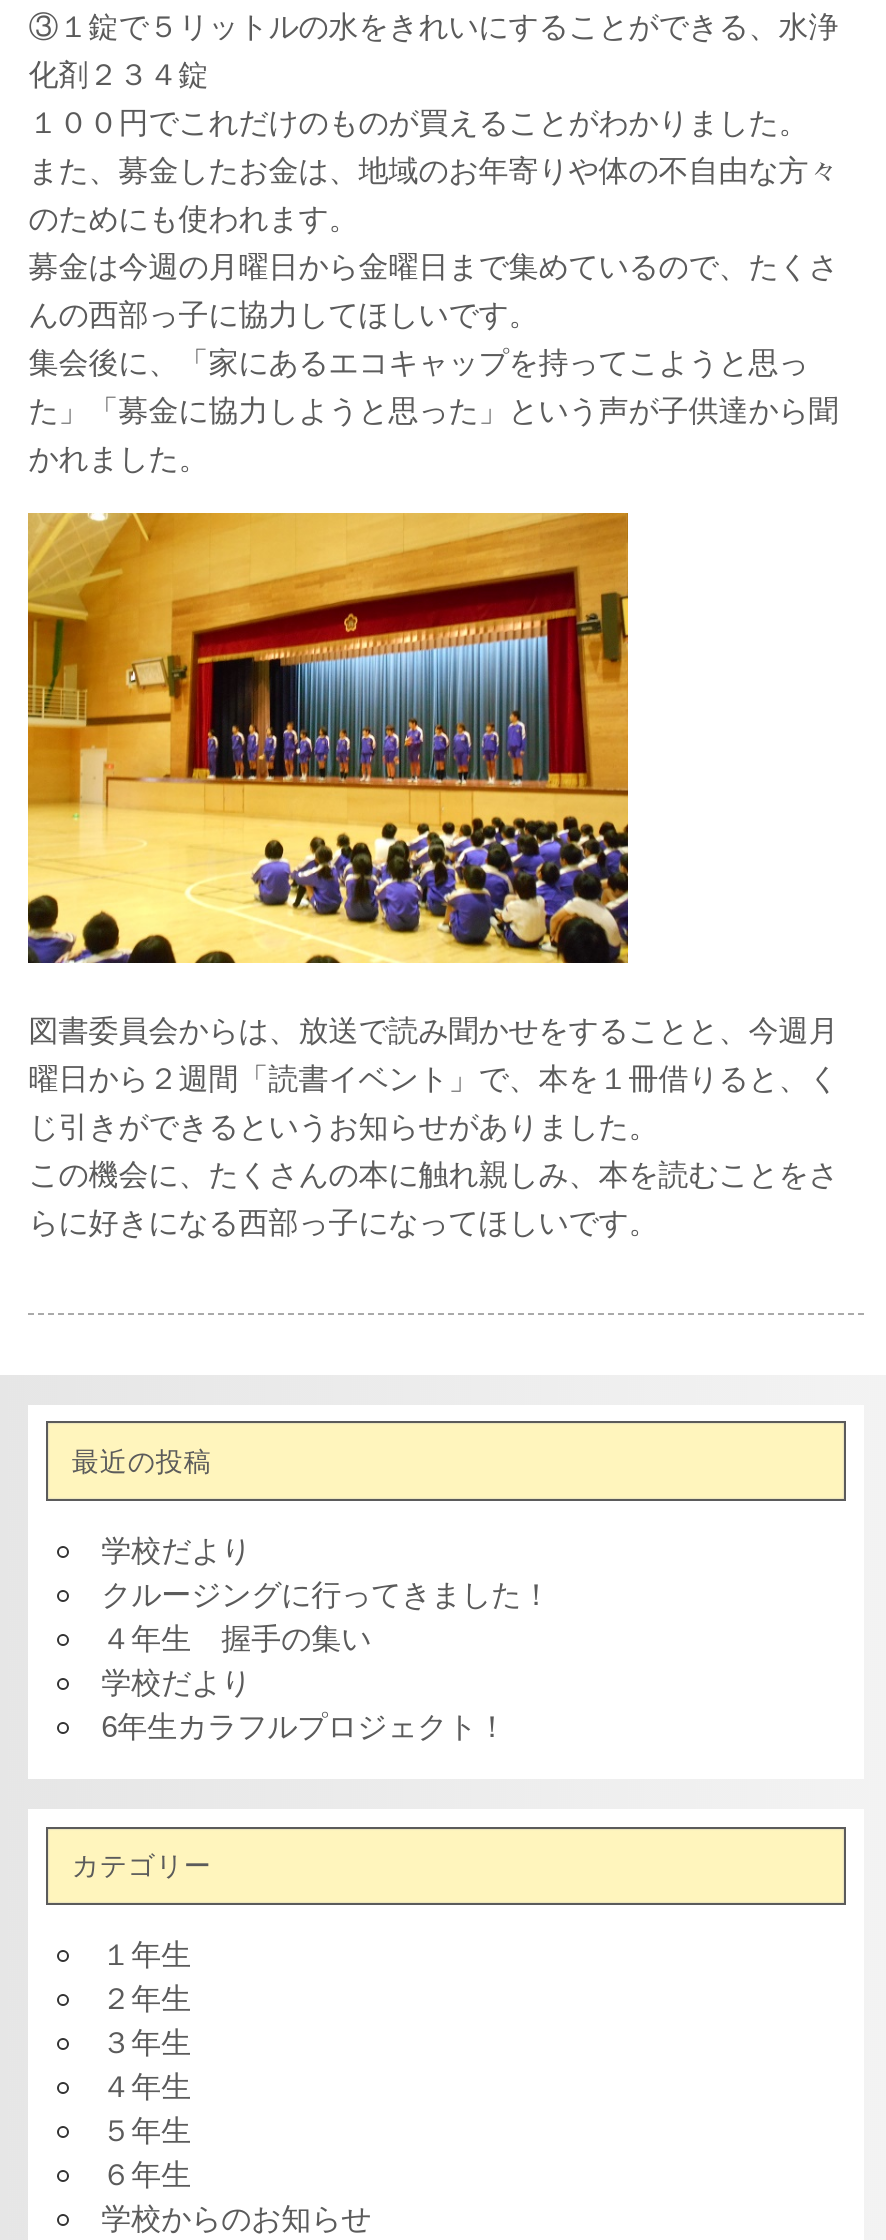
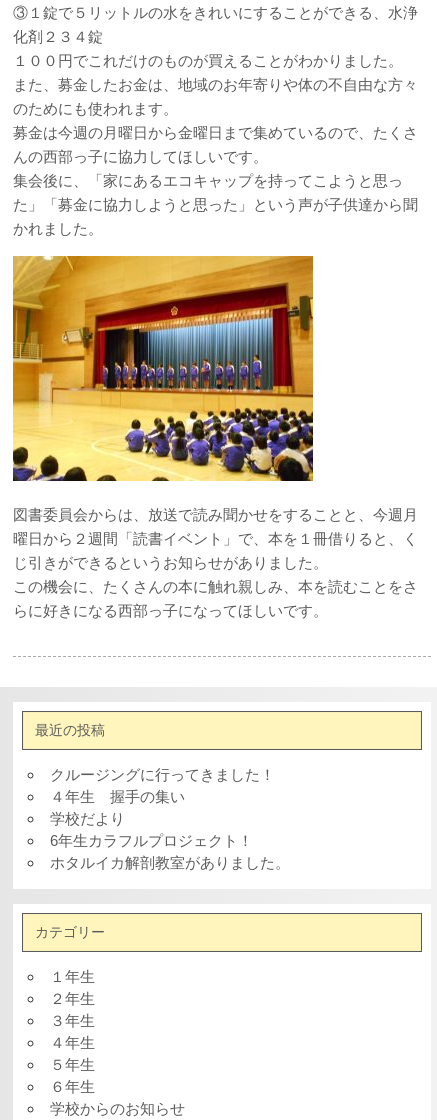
[101,1532,251,1566] 学校だより -> none
moved [101,1576,551,1742] -> [50,766,275,849]: クルージングに行ってきました！ | ４年生 握手の集い | 学校だより | 6年生カラフルプロジェクト！
none -> [50,854,290,871] ホタルイカ解剖教室がありました。

